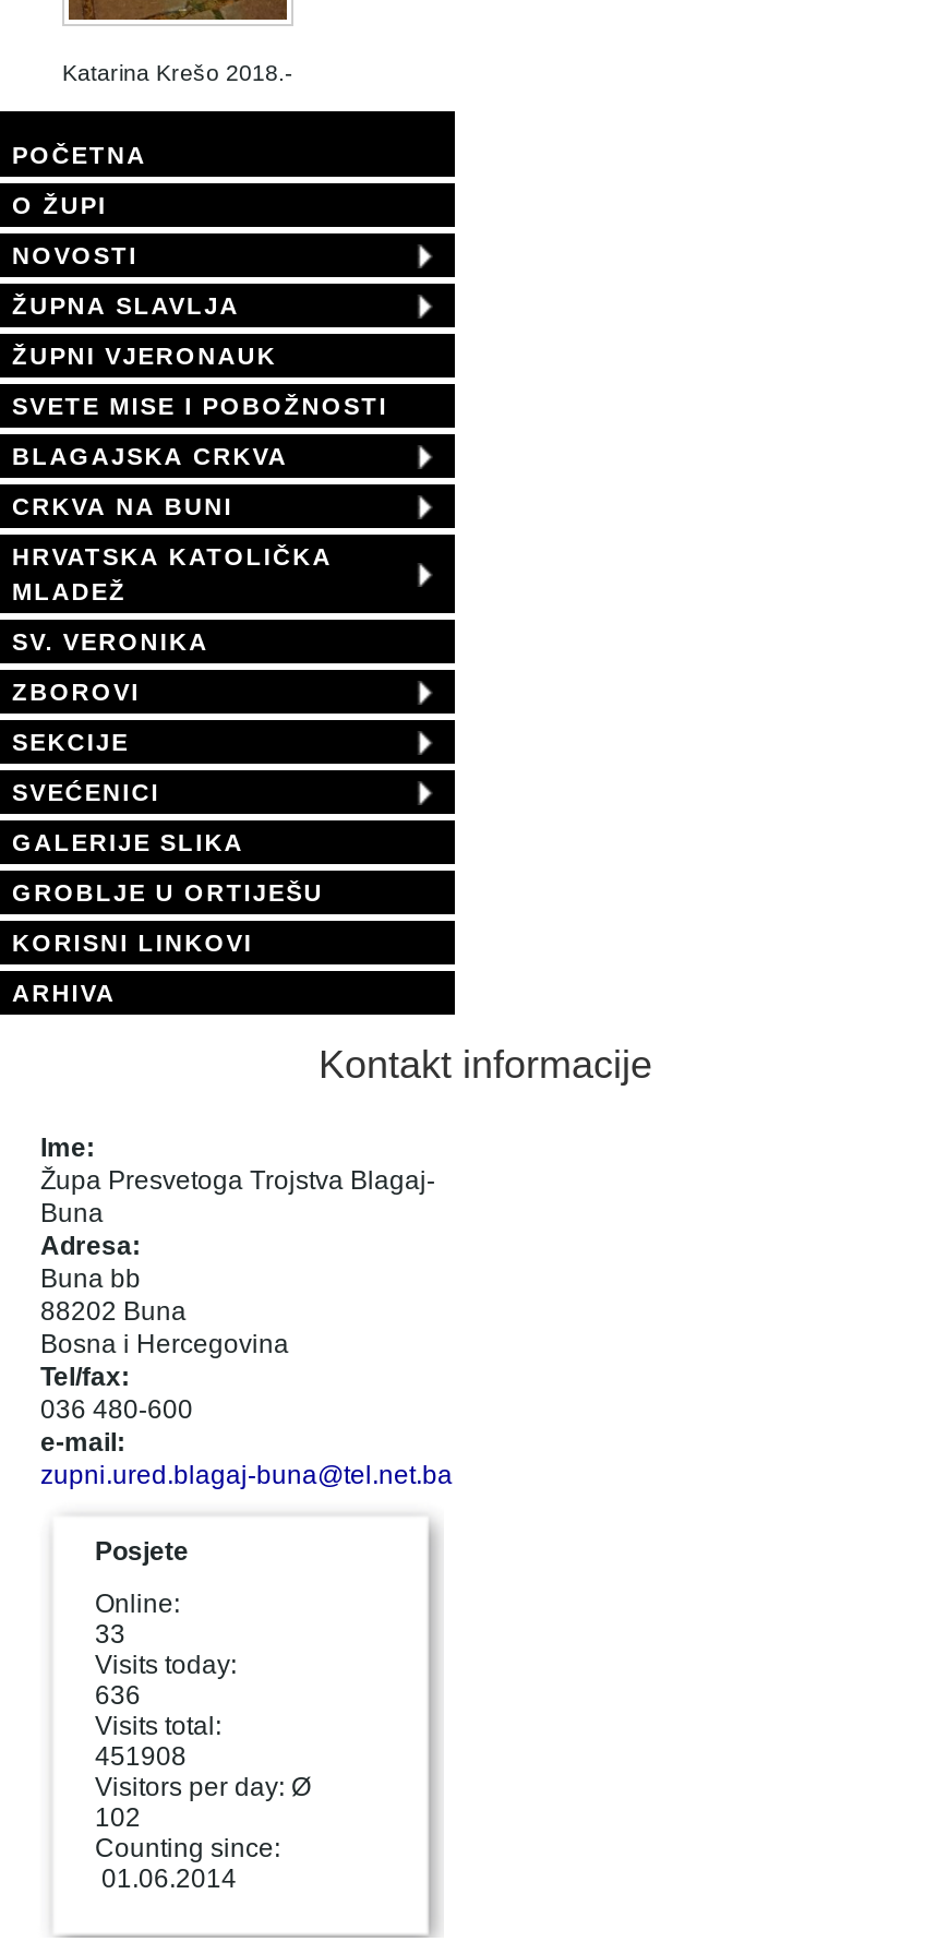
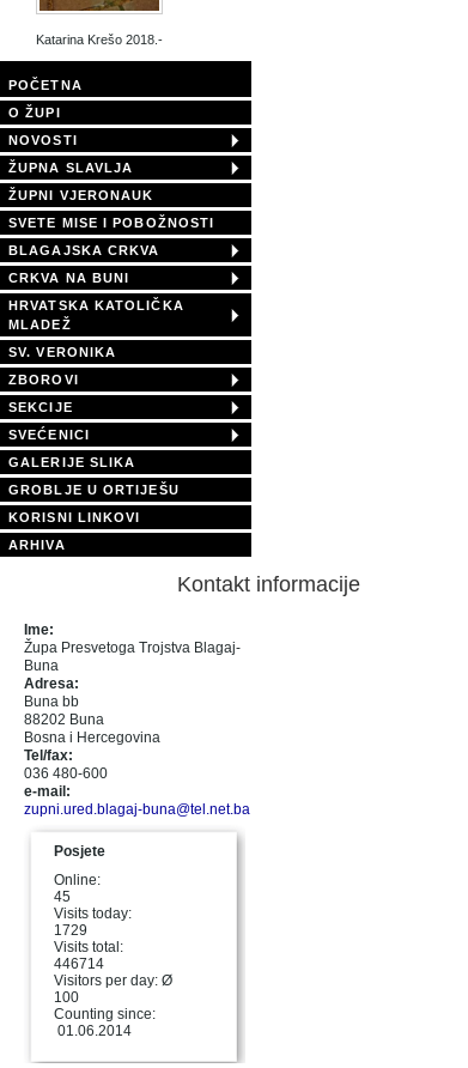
[95,1618,125,1649] 33 -> [54,888,71,905] 45
[95,1680,141,1710] 636 -> [54,922,87,938] 1729
[95,1741,187,1771] 451908 -> [54,955,104,972] 446714
[95,1802,141,1832] 102 -> [54,989,79,1005] 100

